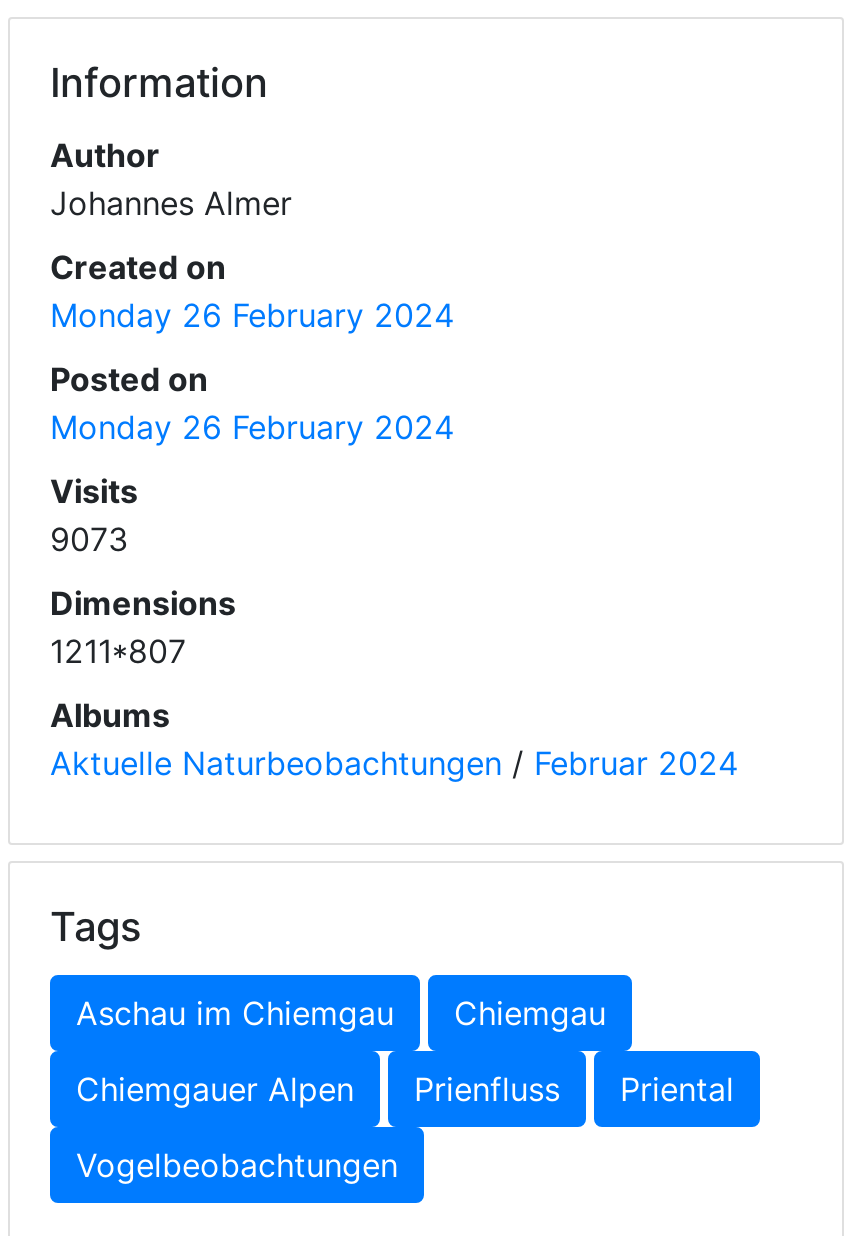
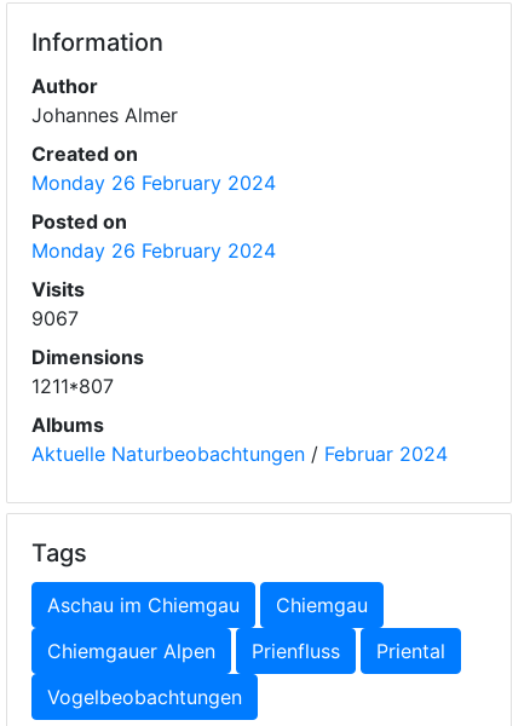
[50,519,128,559] 9073 -> [31,306,79,330] 9067

